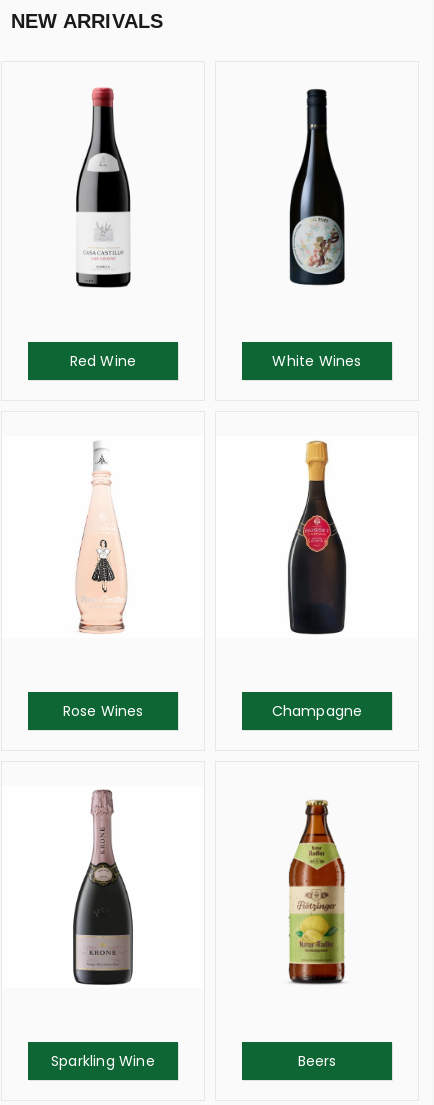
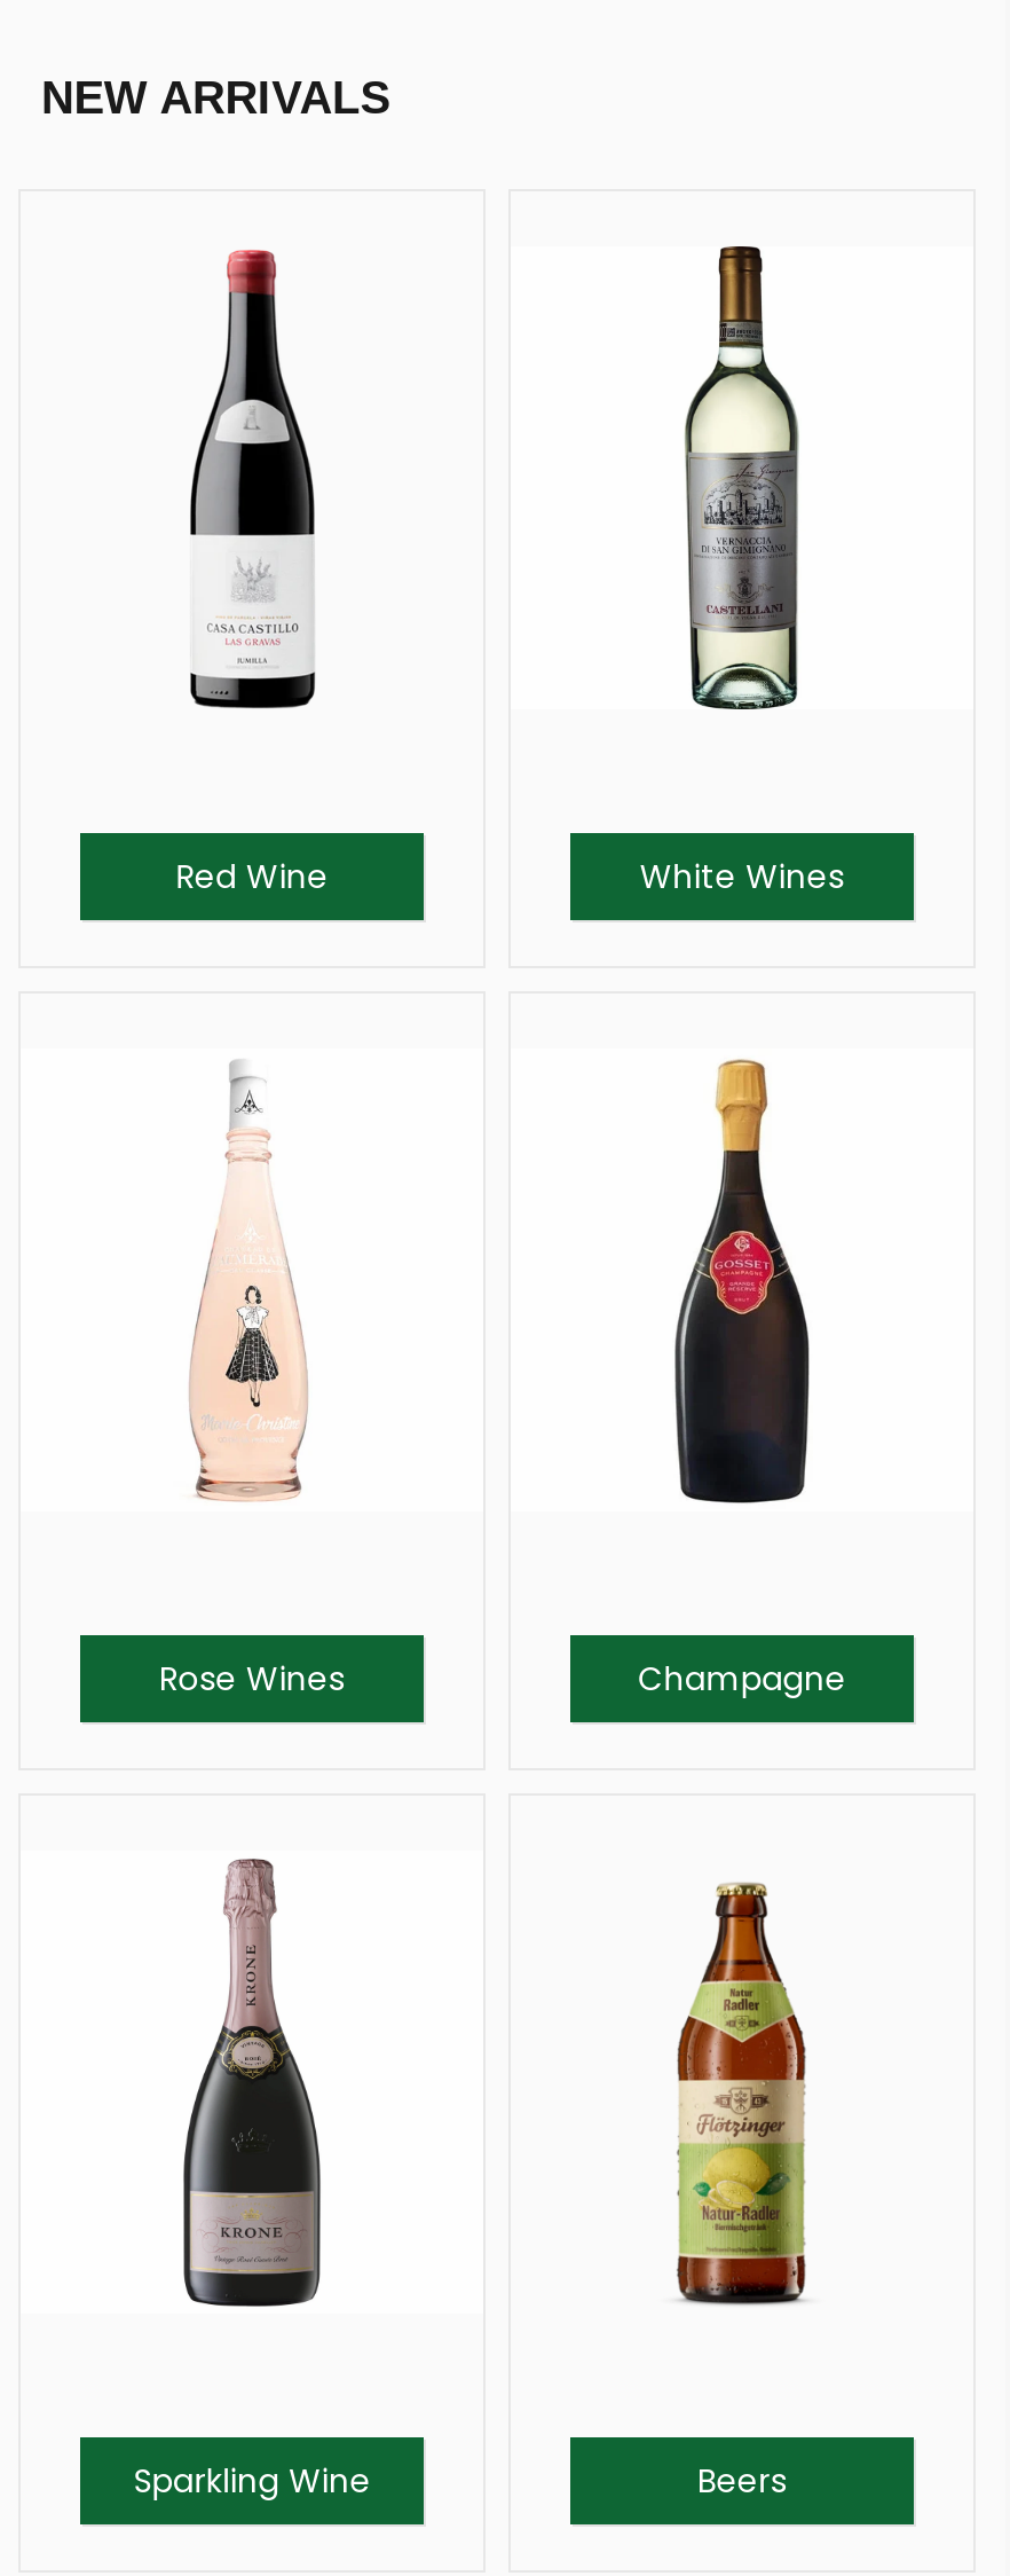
[289,86,346,288] [image] -> [678,244,806,712] [image]

